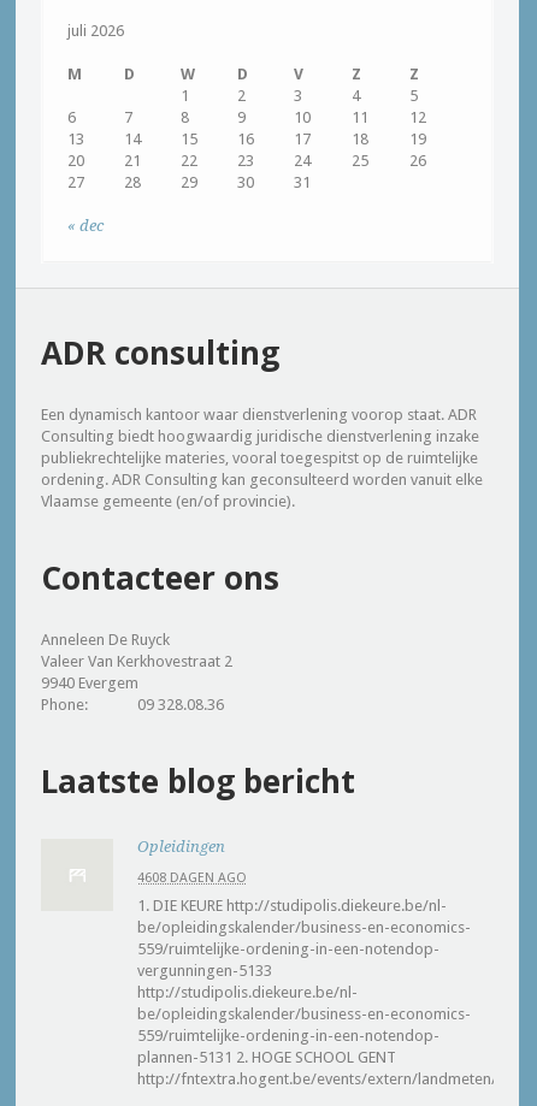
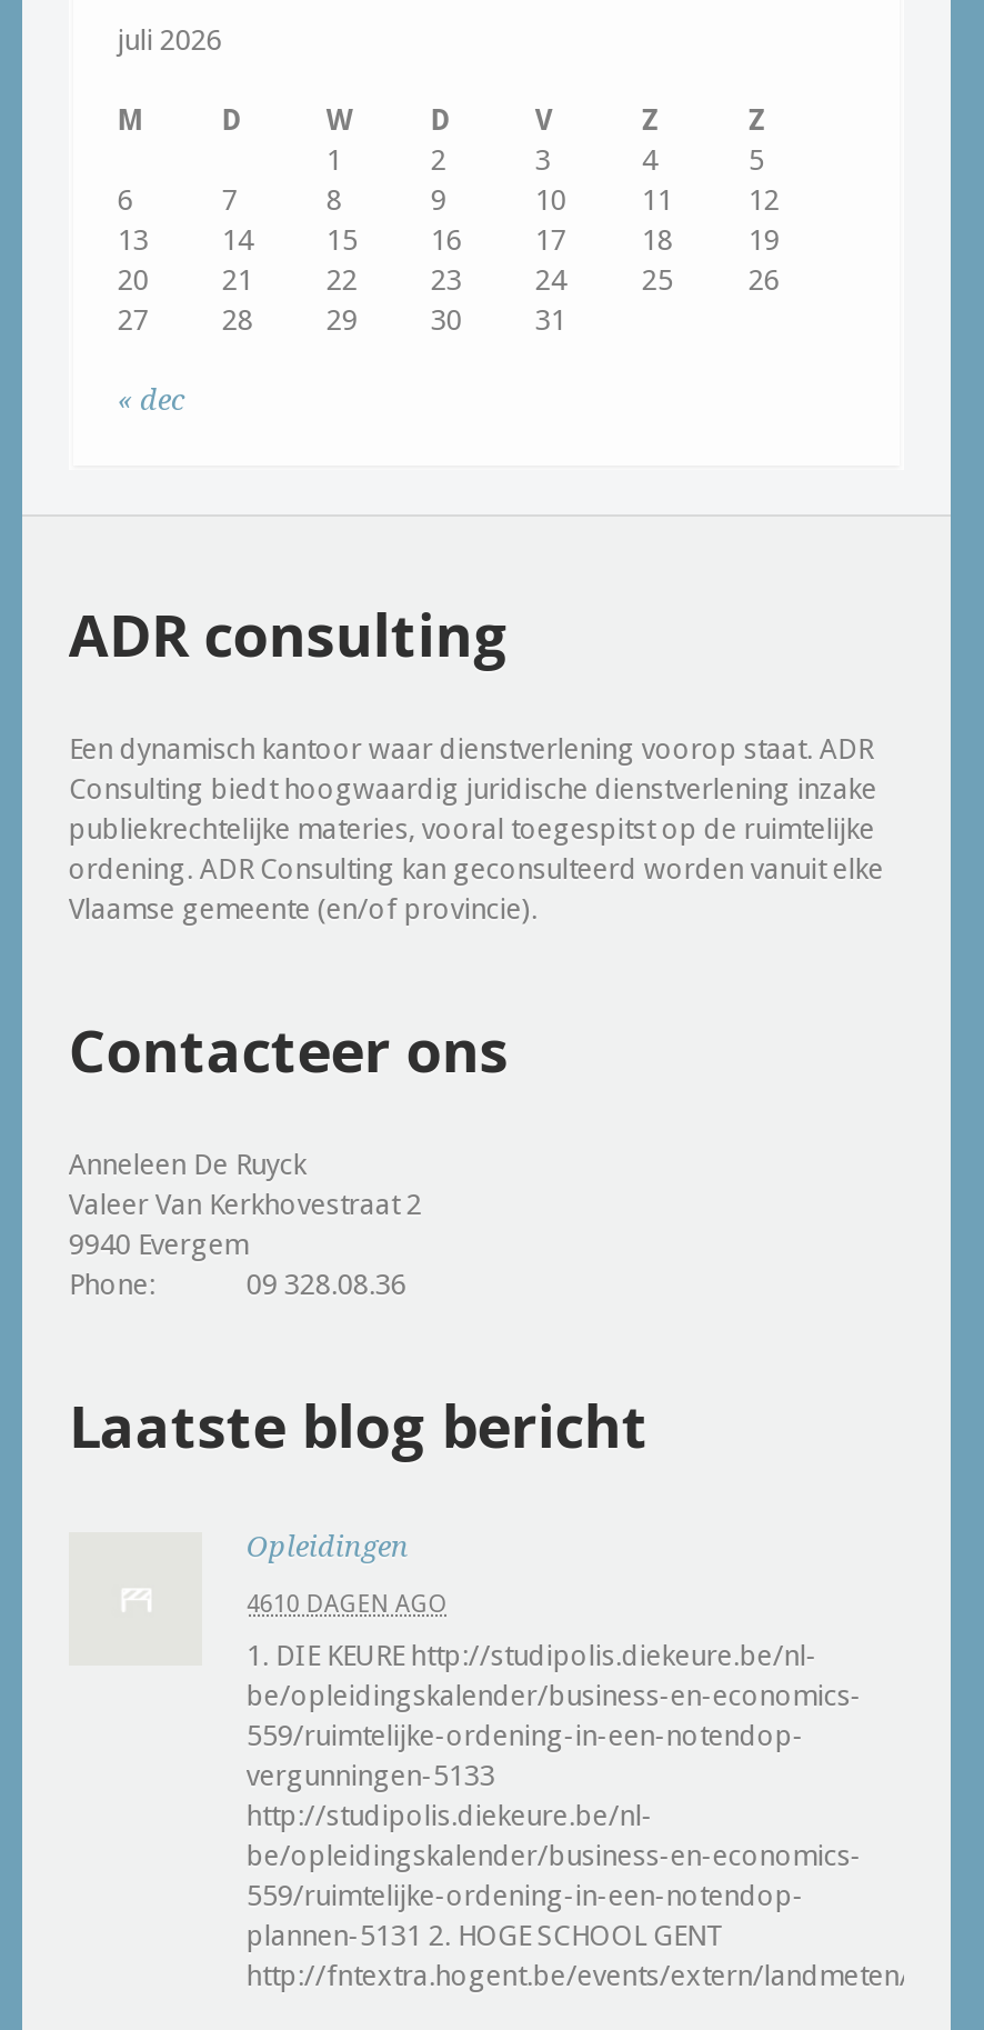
[137,870,247,886] 4608 DAGEN AGO -> [246,1590,448,1619] 4610 DAGEN AGO

